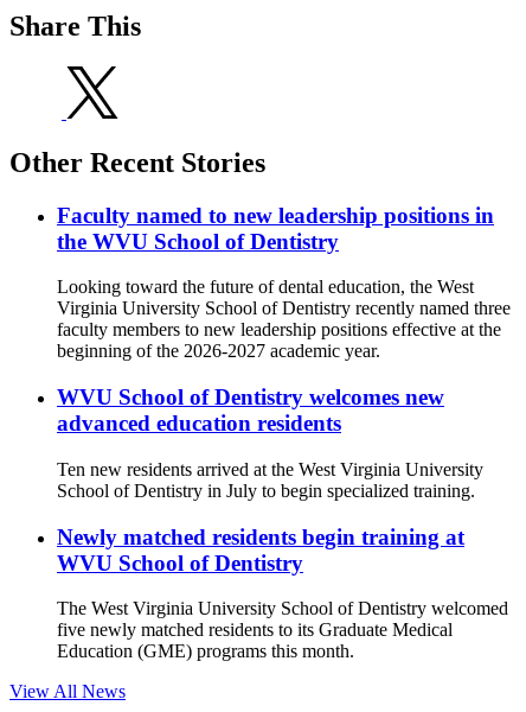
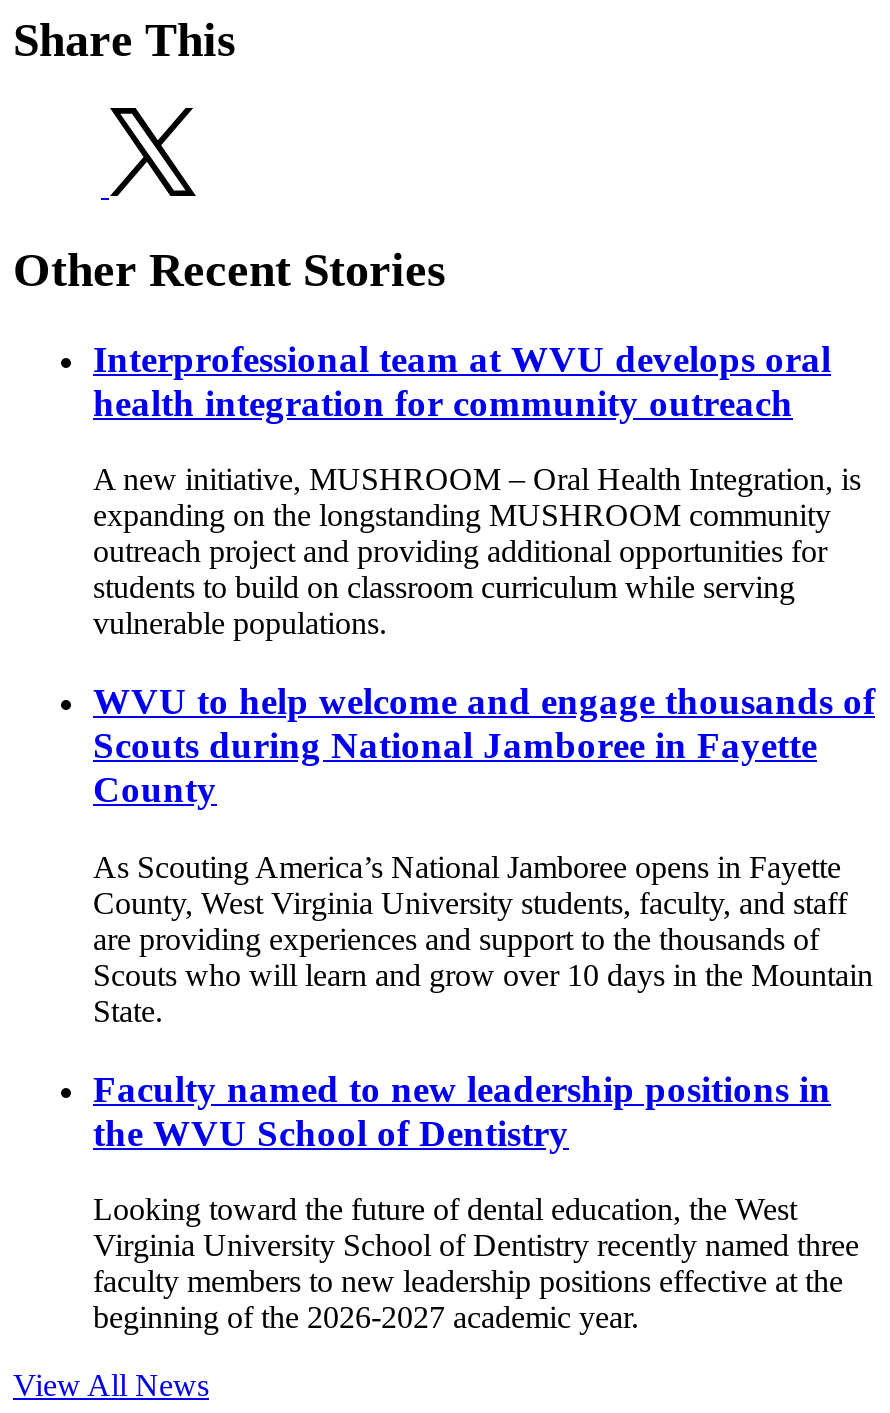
none -> [93,337,875,1028] Interprofessional team at WVU develops oral | health integration for community outreach | A new initiative, MUSHROOM – Oral Health Integration, is | expanding on the longstanding MUSHROOM community | outreach project and providing additional opportunities for | students to build on classroom curriculum while serving | vulnerable populations. | WVU to help welcome and engage thousands of | Scouts during National Jamboree in Fayette | County | As Scouting America’s National Jamboree opens in Fayette | County, West Virginia University students, faculty, and staff | are providing experiences and support to the thousands of | Scouts who will learn and grow over 10 days in the Mountain | State.
moved [57,203,511,361] -> [93,1067,859,1335]: Faculty named to new leadership positions in | the WVU School of Dentistry | Looking toward the future of dental education, the West | Virginia University School of Dentistry recently named three | faculty members to new leadership positions effective at the | beginning of the 2026-2027 academic year.
[57,385,508,661] WVU School of Dentistry welcomes new | advanced education residents | Ten new residents arrived at the West Virginia University | School of Dentistry in July to begin specialized training. | Newly matched residents begin training at | WVU School of Dentistry | The West Virginia University School of Dentistry welcomed | five newly matched residents to its Graduate Medical | Education (GME) programs this month. -> none

